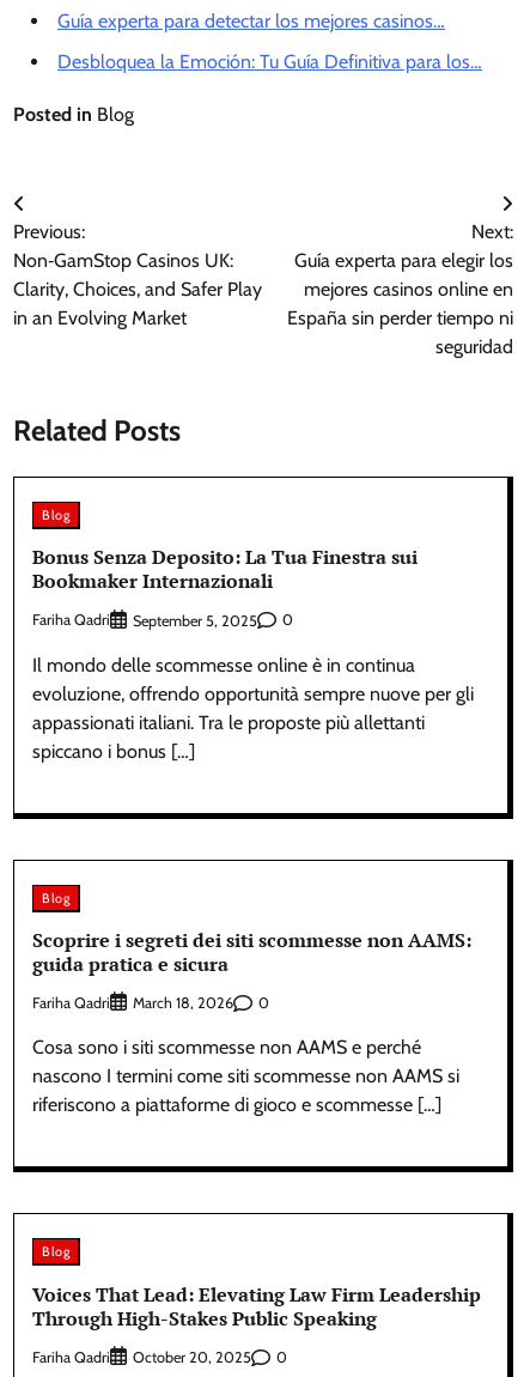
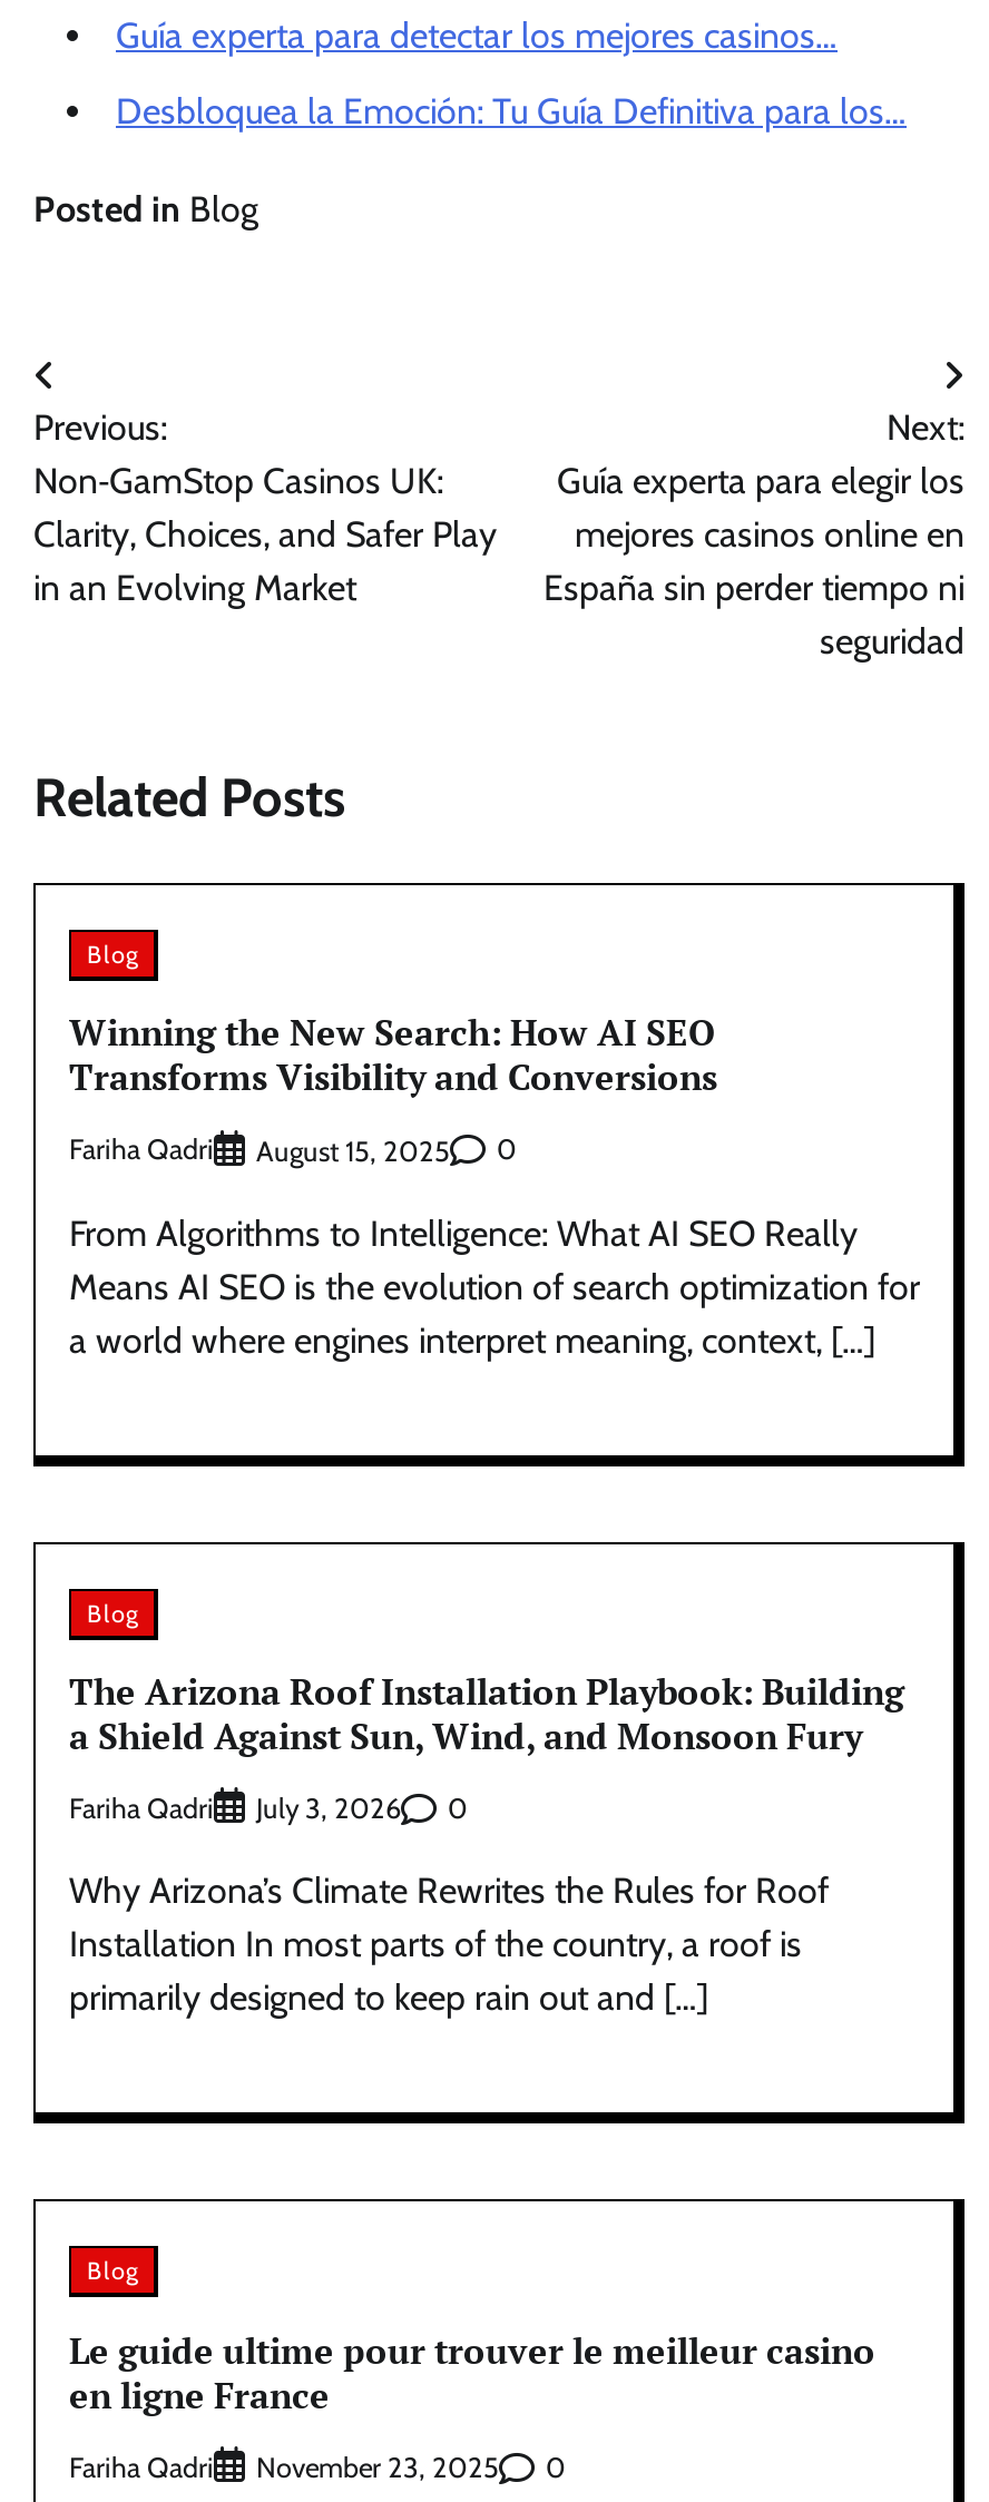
[32,544,418,594] Bonus Senza Deposito: La Tua Finestra sui | Bookmaker Internazionali -> [69,1009,717,1102] Winning the New Search: How AI SEO | Transforms Visibility and Conversions
[133,612,257,630] September 5, 2025 -> [256,1134,450,1168] August 15, 2025
[32,654,474,762] Il mondo delle scommesse online è in continua | evoluzione, offrendo opportunità sempre nuove per gli | appassionati italiani. Tra le proposte più allettanti | spiccano i bonus […] -> [69,1212,920,1361] From Algorithms to Intelligence: What AI SEO Really | Means AI SEO is the evolution of search optimization for | a world where engines interpret meaning, context, […]
[32,927,471,977] Scoprire i segreti dei siti scommesse non AAMS: | guida pratica e sicura -> [69,1667,904,1761] The Arizona Roof Installation Playbook: Building | a Shield Against Sun, Wind, and Monsoon Fury
[133,994,233,1012] March 18, 2026 -> [256,1792,401,1826] July 3, 2026
[32,1036,459,1116] Cosa sono i siti scommesse non AAMS e perché | nascono I termini come siti scommesse non AAMS si | riferiscono a piattaforme di gioco e scommesse […] -> [69,1870,829,2020] Why Arizona’s Climate Rewrites the Rules for Roof | Installation In most parts of the country, a roof is | primarily designed to keep rain out and […]
[32,1281,481,1331] Voices That Lead: Elevating Law Firm Leadership | Through High-Stakes Public Speaking -> [69,2326,875,2419] Le guide ultime pour trouver le meilleur casino | en ligne France
[133,1348,251,1366] October 20, 2025 -> [256,2451,499,2484] November 23, 2025

